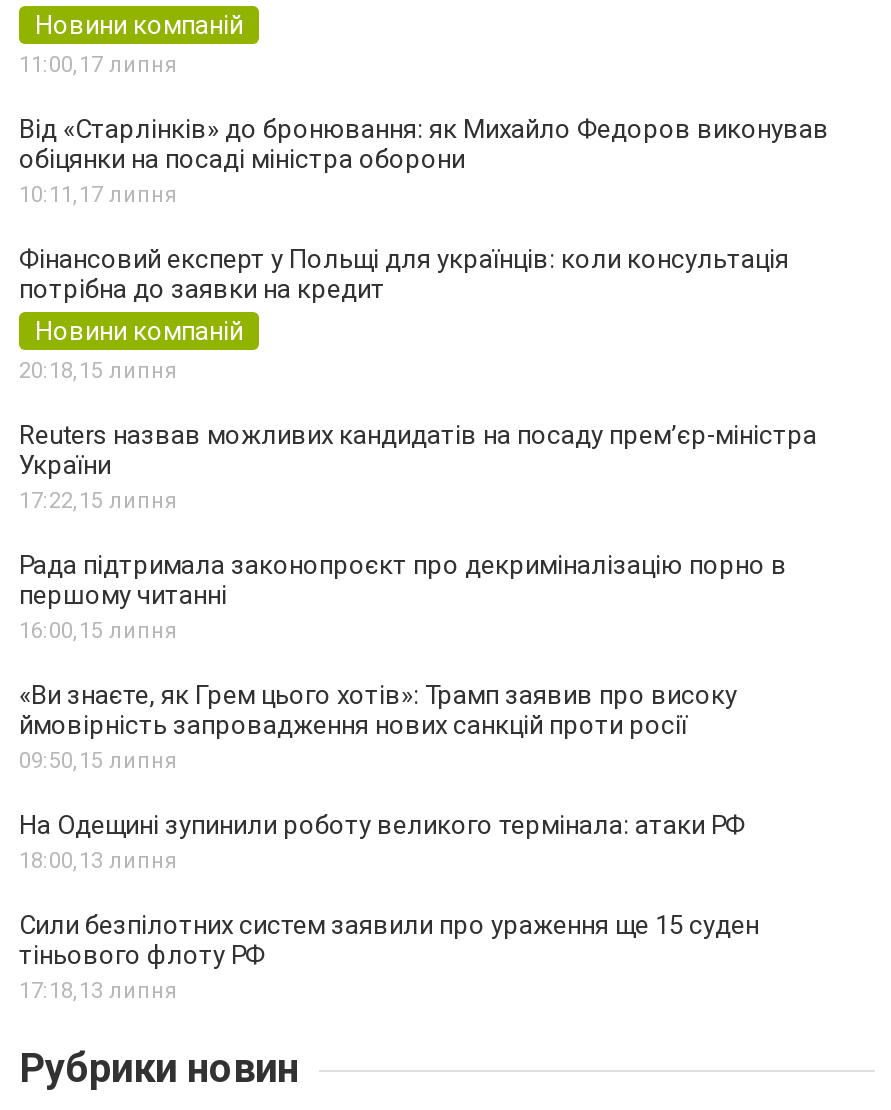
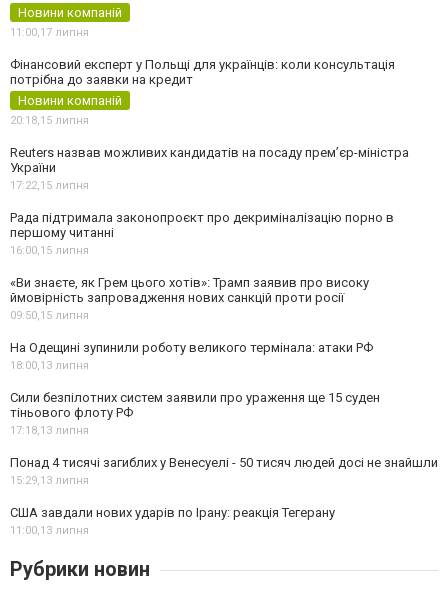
[19,114,829,208] Від «Старлінків» до бронювання: як Михайло Федоров виконував | обіцянки на посаді міністра оборони | 10:11, 17 липня -> none
moved [19,244,817,1004] -> [10,57,409,437]: Фінансовий експерт у Польщі для українців: коли консультація | потрібна до заявки на кредит | Новини компаній | ... | тіньового флоту РФ | 17:18, 13 липня
none -> [10,455,438,537] Понад 4 тисячі загиблих у Венесуелі - 50 тисяч людей досі не знайшли | 15:29,13 липня | США завдали нових ударів по Ірану: реакція Тегерану | 11:00,13 липня

